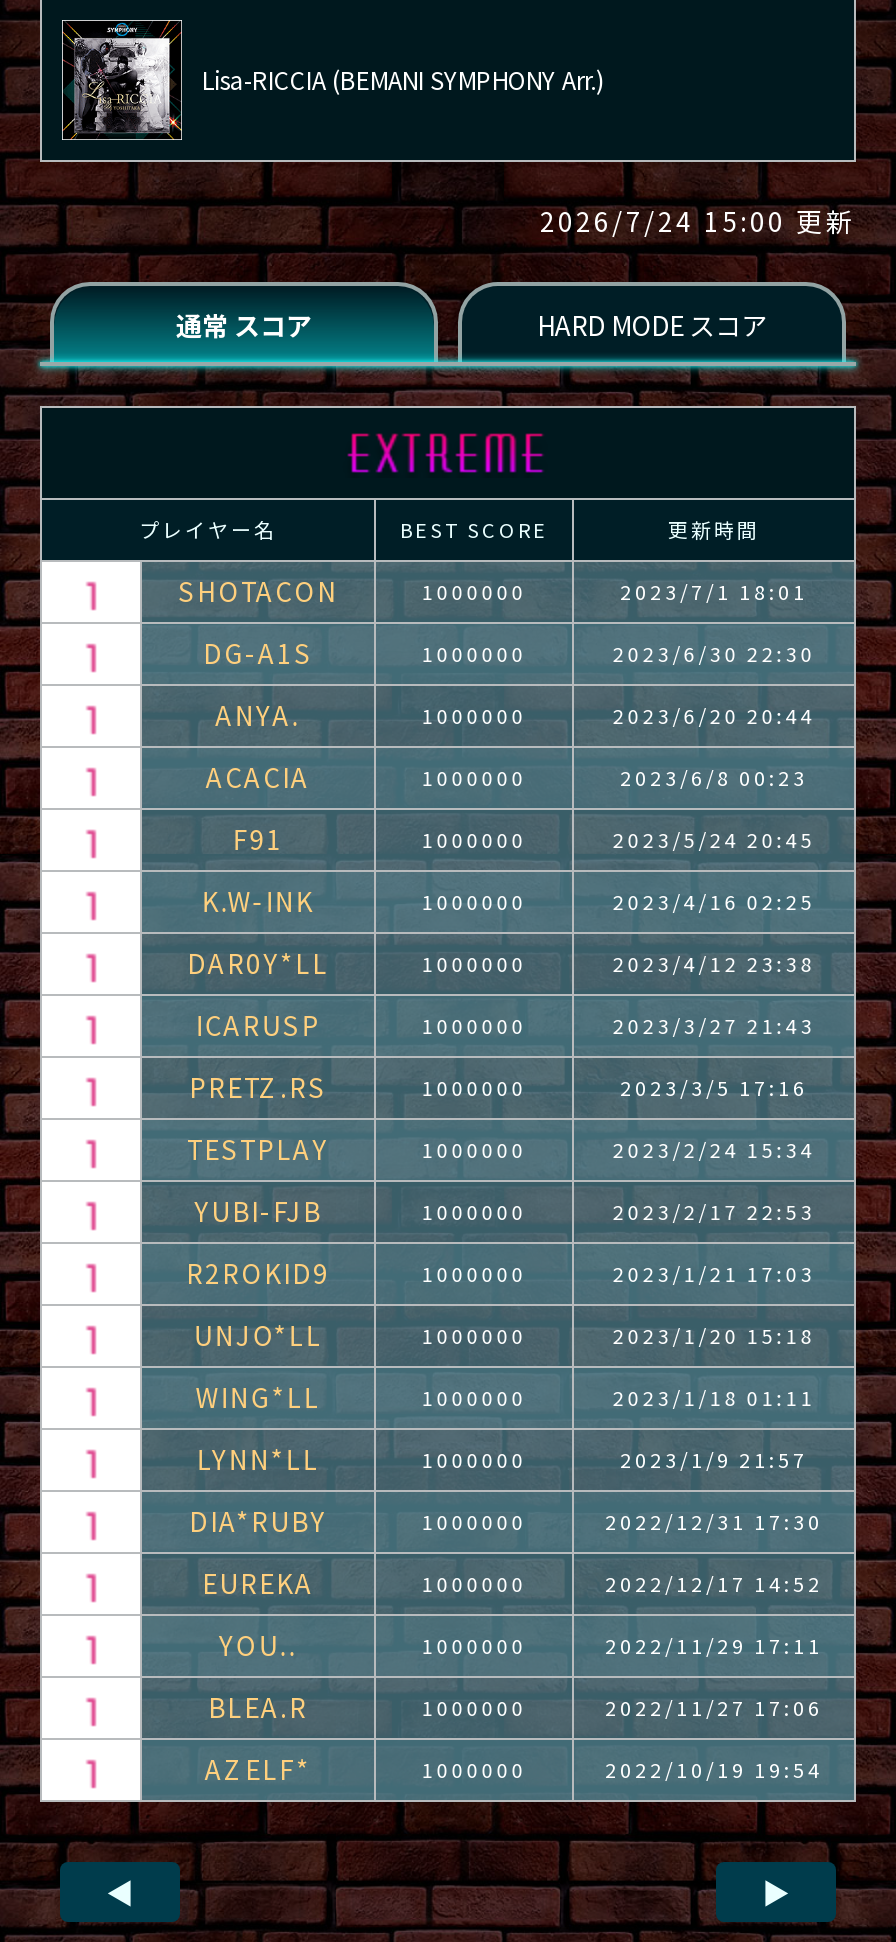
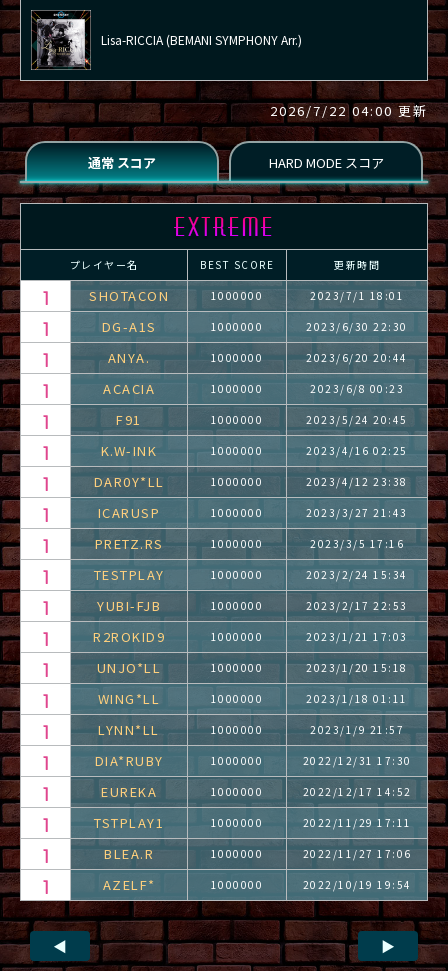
[540,202,856,240] 2026/7/24 15:00 更新 -> [270,101,428,120] 2026/7/22 04:00 更新
[218,1626,298,1664] YOU.. -> [94,813,164,832] TSTPLAY1

